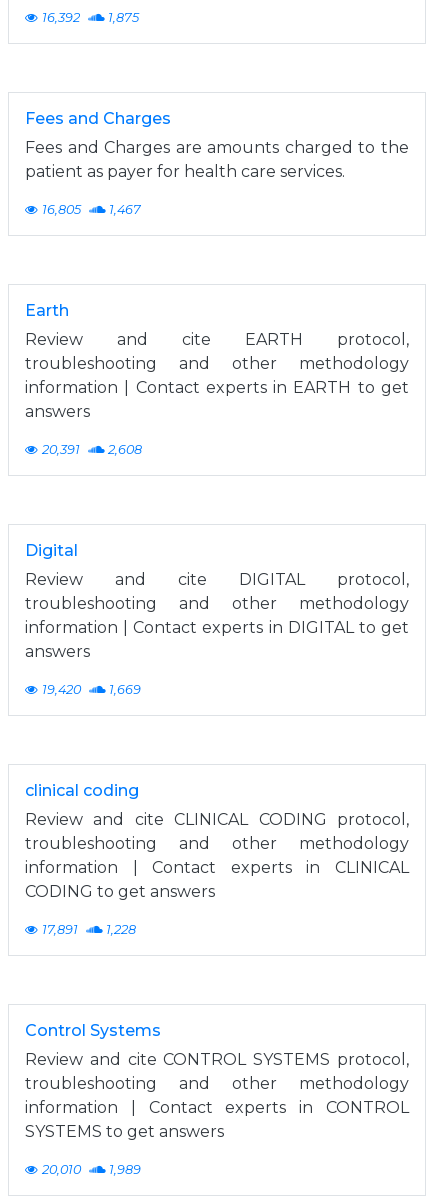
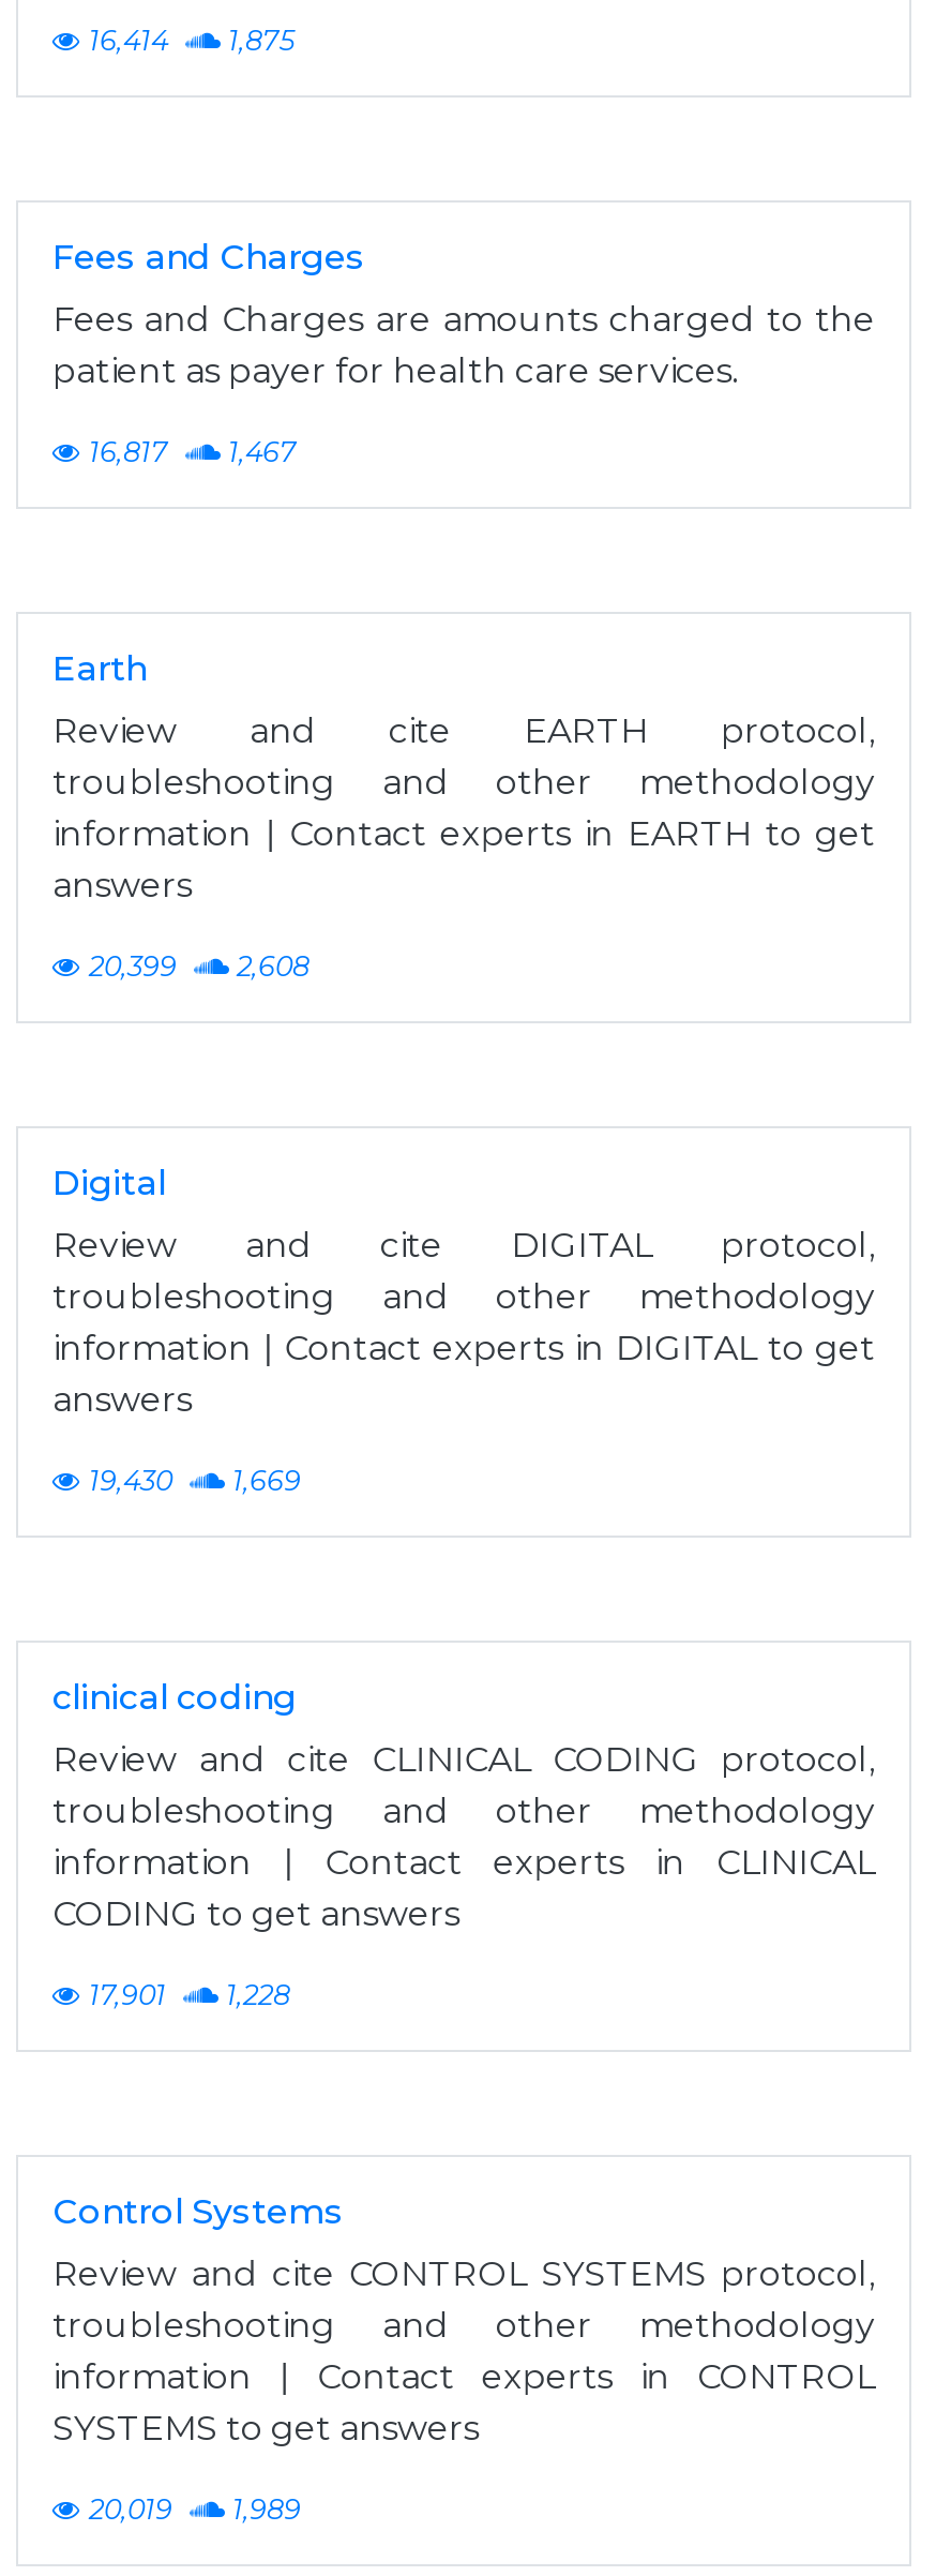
[42,10,139,25] 16,392 1,875 -> [89,24,295,56] 16,414 1,875
[42,202,141,217] 16,805 1,467 -> [89,435,297,468] 16,817 1,467
[42,442,142,457] 20,391 2,608 -> [89,950,310,982] 20,399 2,608
[42,682,141,697] 19,420 1,669 -> [89,1464,301,1496] 19,430 1,669
[42,922,136,937] 17,891 1,228 -> [89,1979,290,2011] 17,901 1,228
[42,1162,141,1177] 20,010 1,989 -> [89,2493,301,2525] 20,019 1,989

